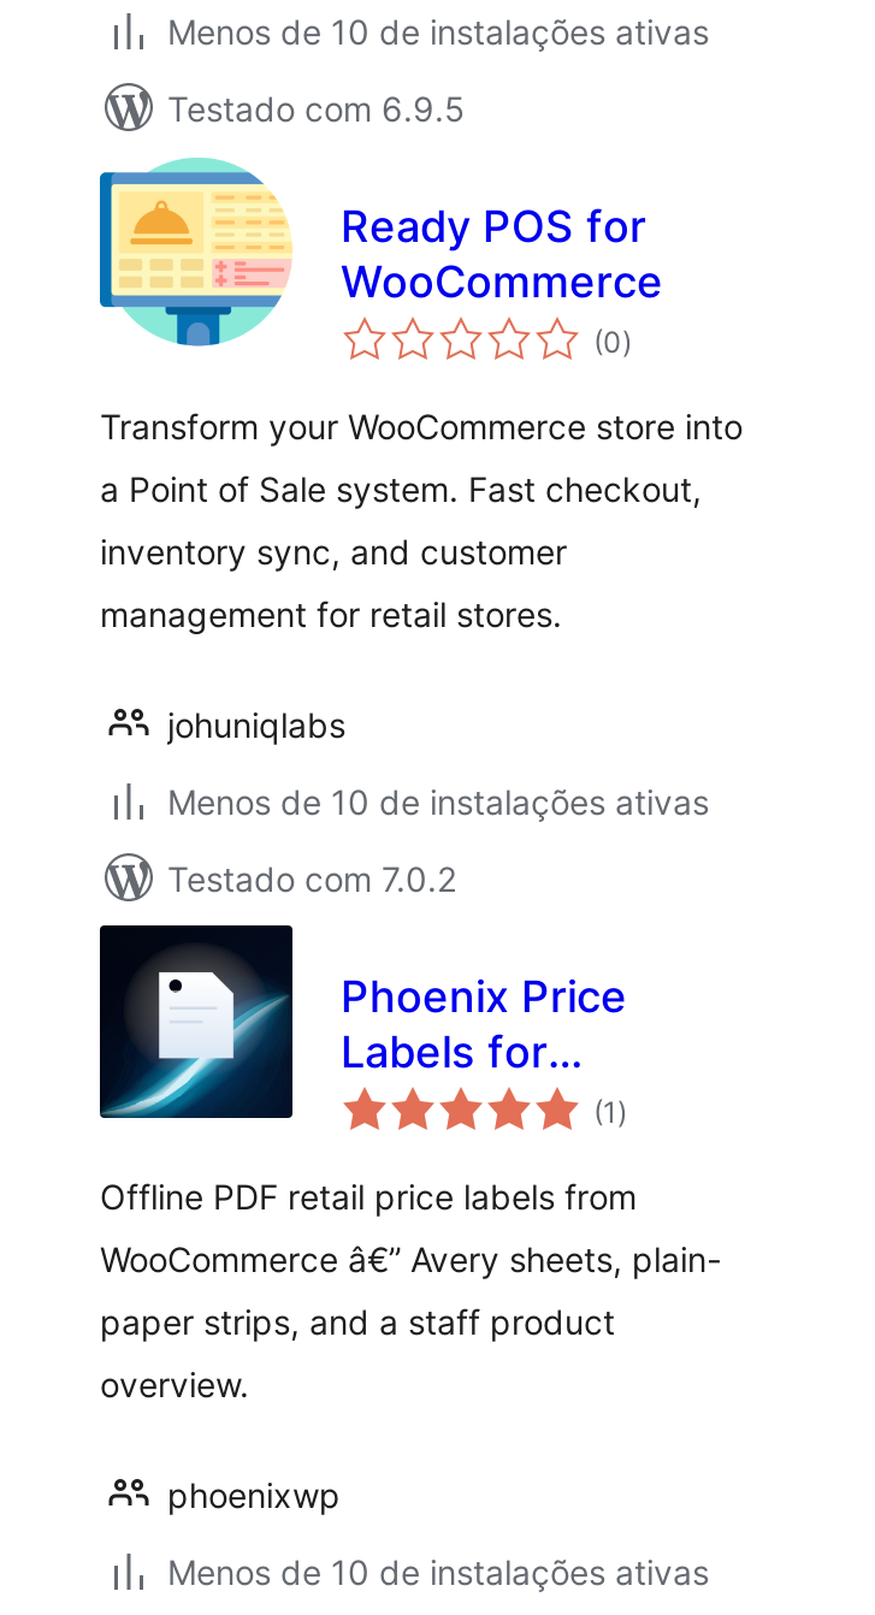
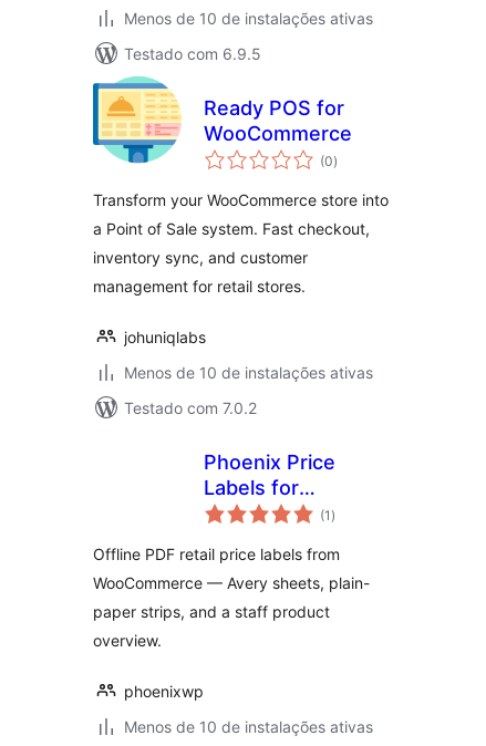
[97,923,295,1120] [image] -> none
[100,1238,721,1279] WooCommerce â€” Avery sheets, plain- -> [93,573,370,592] WooCommerce — Avery sheets, plain-

